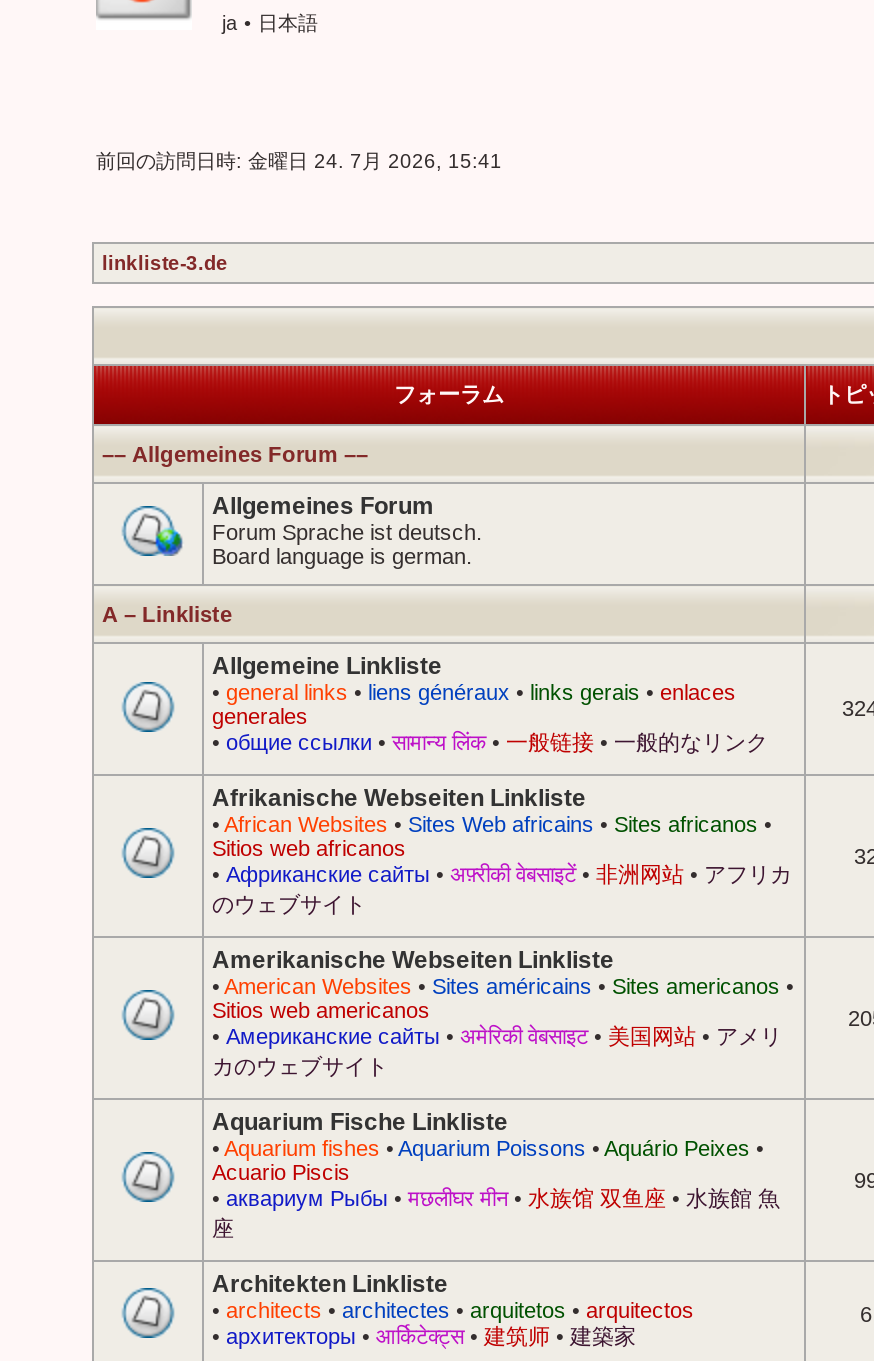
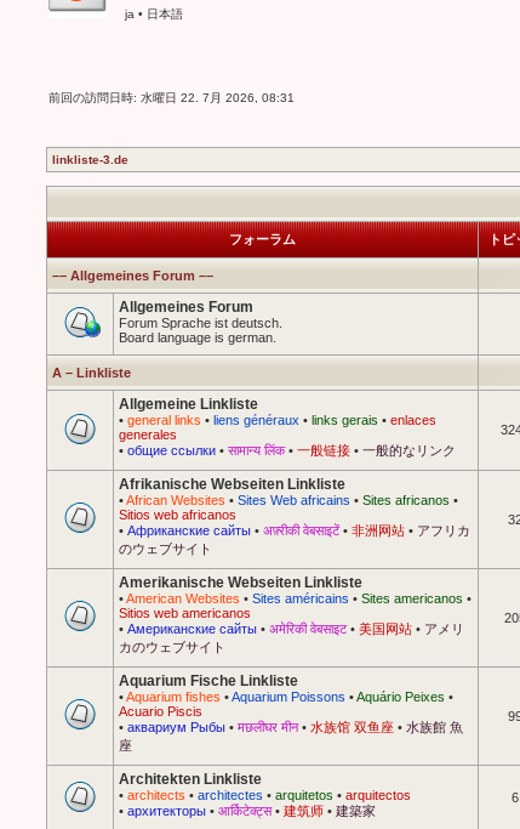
[96,150,502,172] 前回の訪問日時: 金曜日 24. 7月 2026, 15:41 -> [48,91,295,104] 前回の訪問日時: 水曜日 22. 7月 2026, 08:31

